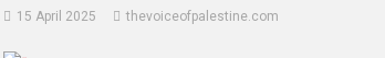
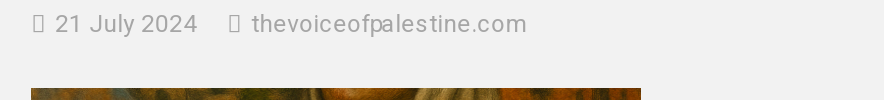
[17,9,279,24] 15 April 2025 thevoiceofpalestine.com -> [55,10,527,38] 21 July 2024 thevoiceofpalestine.com

